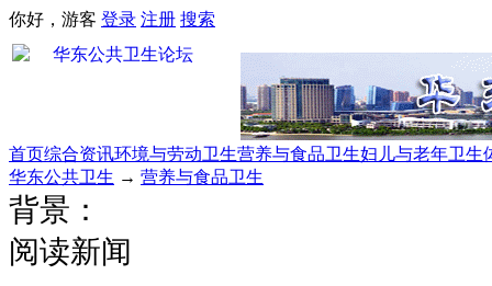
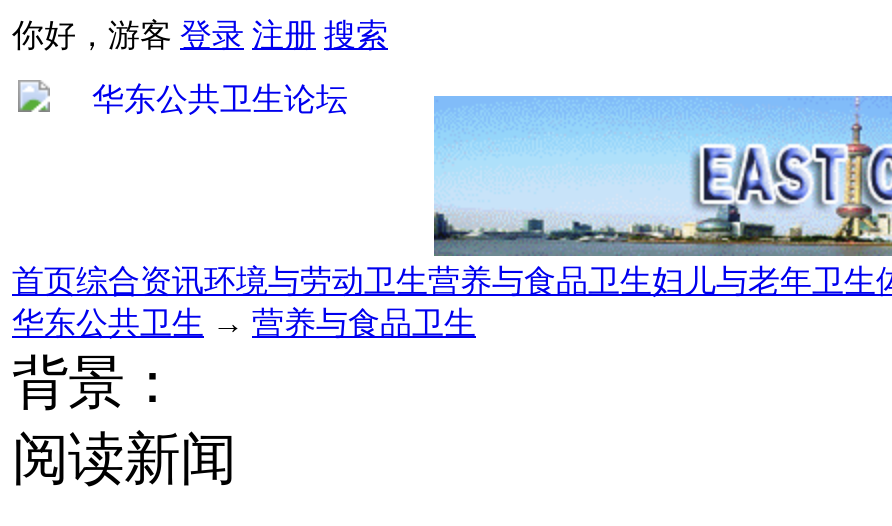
[239,54,489,140] [image] -> [434,96,886,256] [image]

